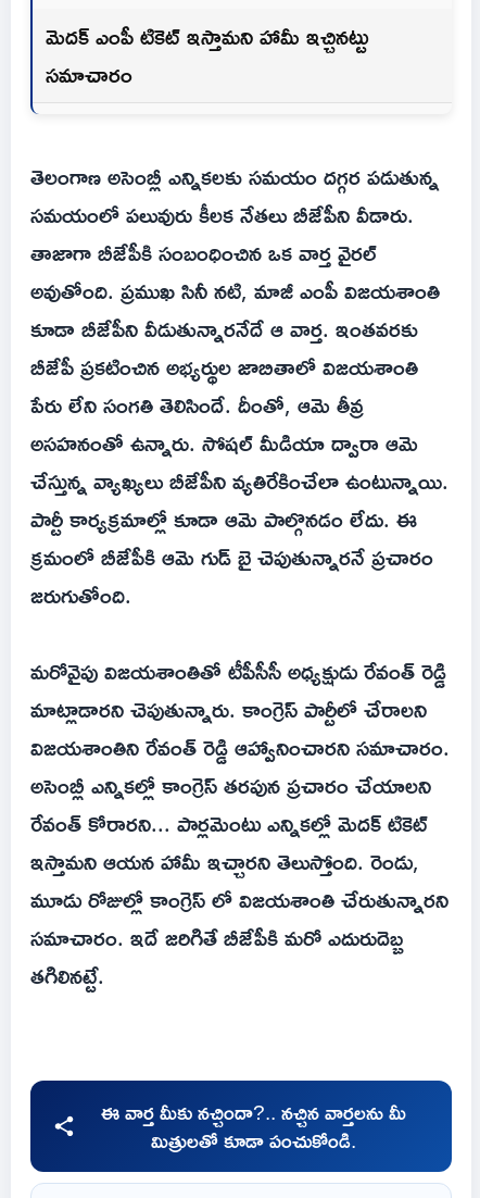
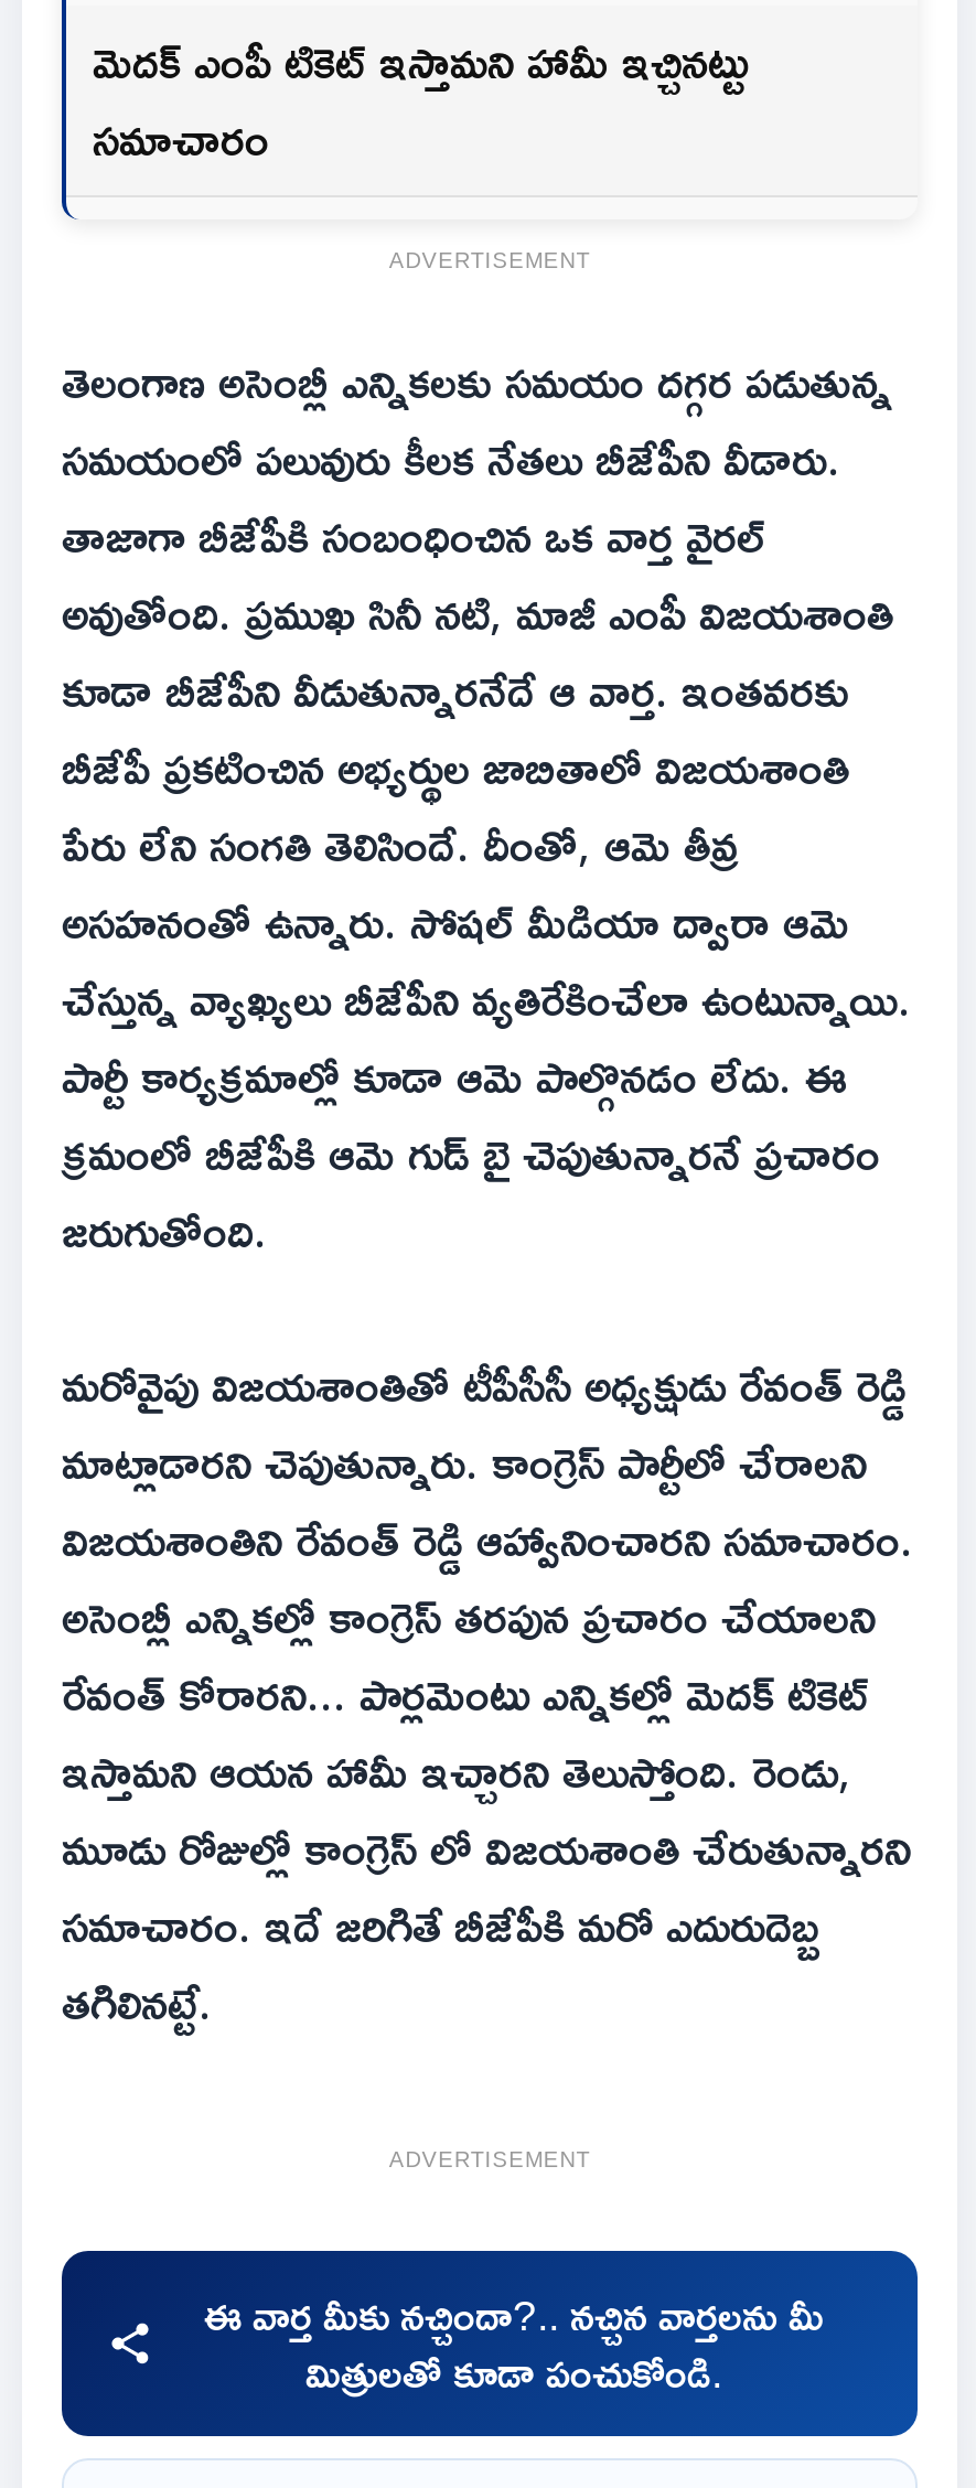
none -> [389,240,590,282] ADVERTISEMENT
none -> [389,2139,590,2181] ADVERTISEMENT

